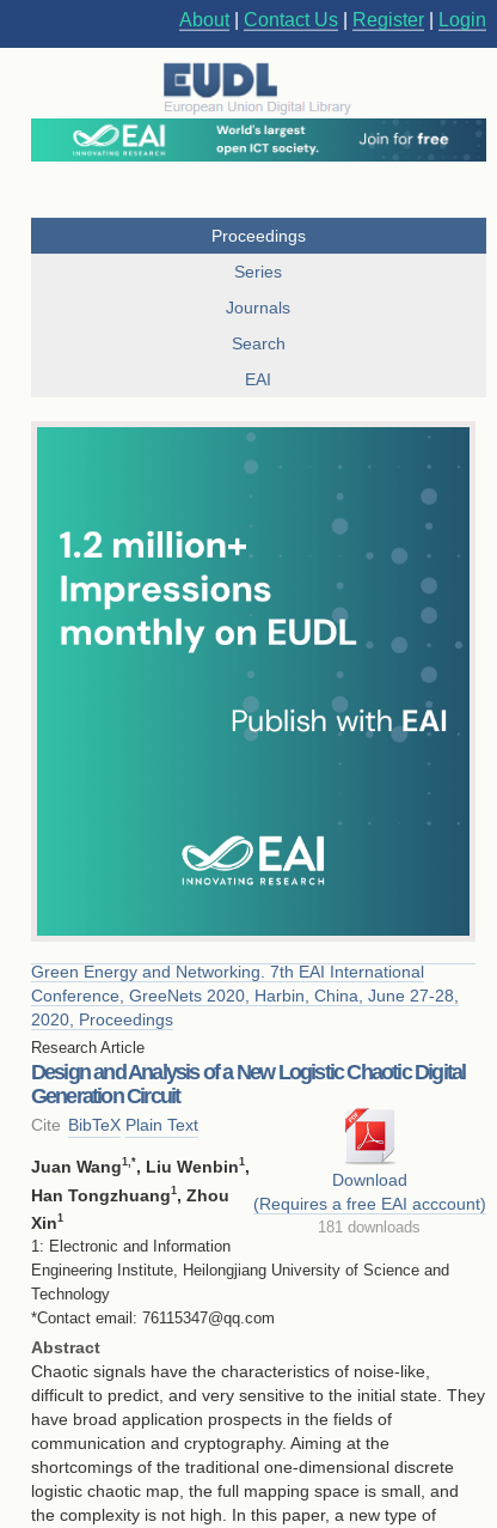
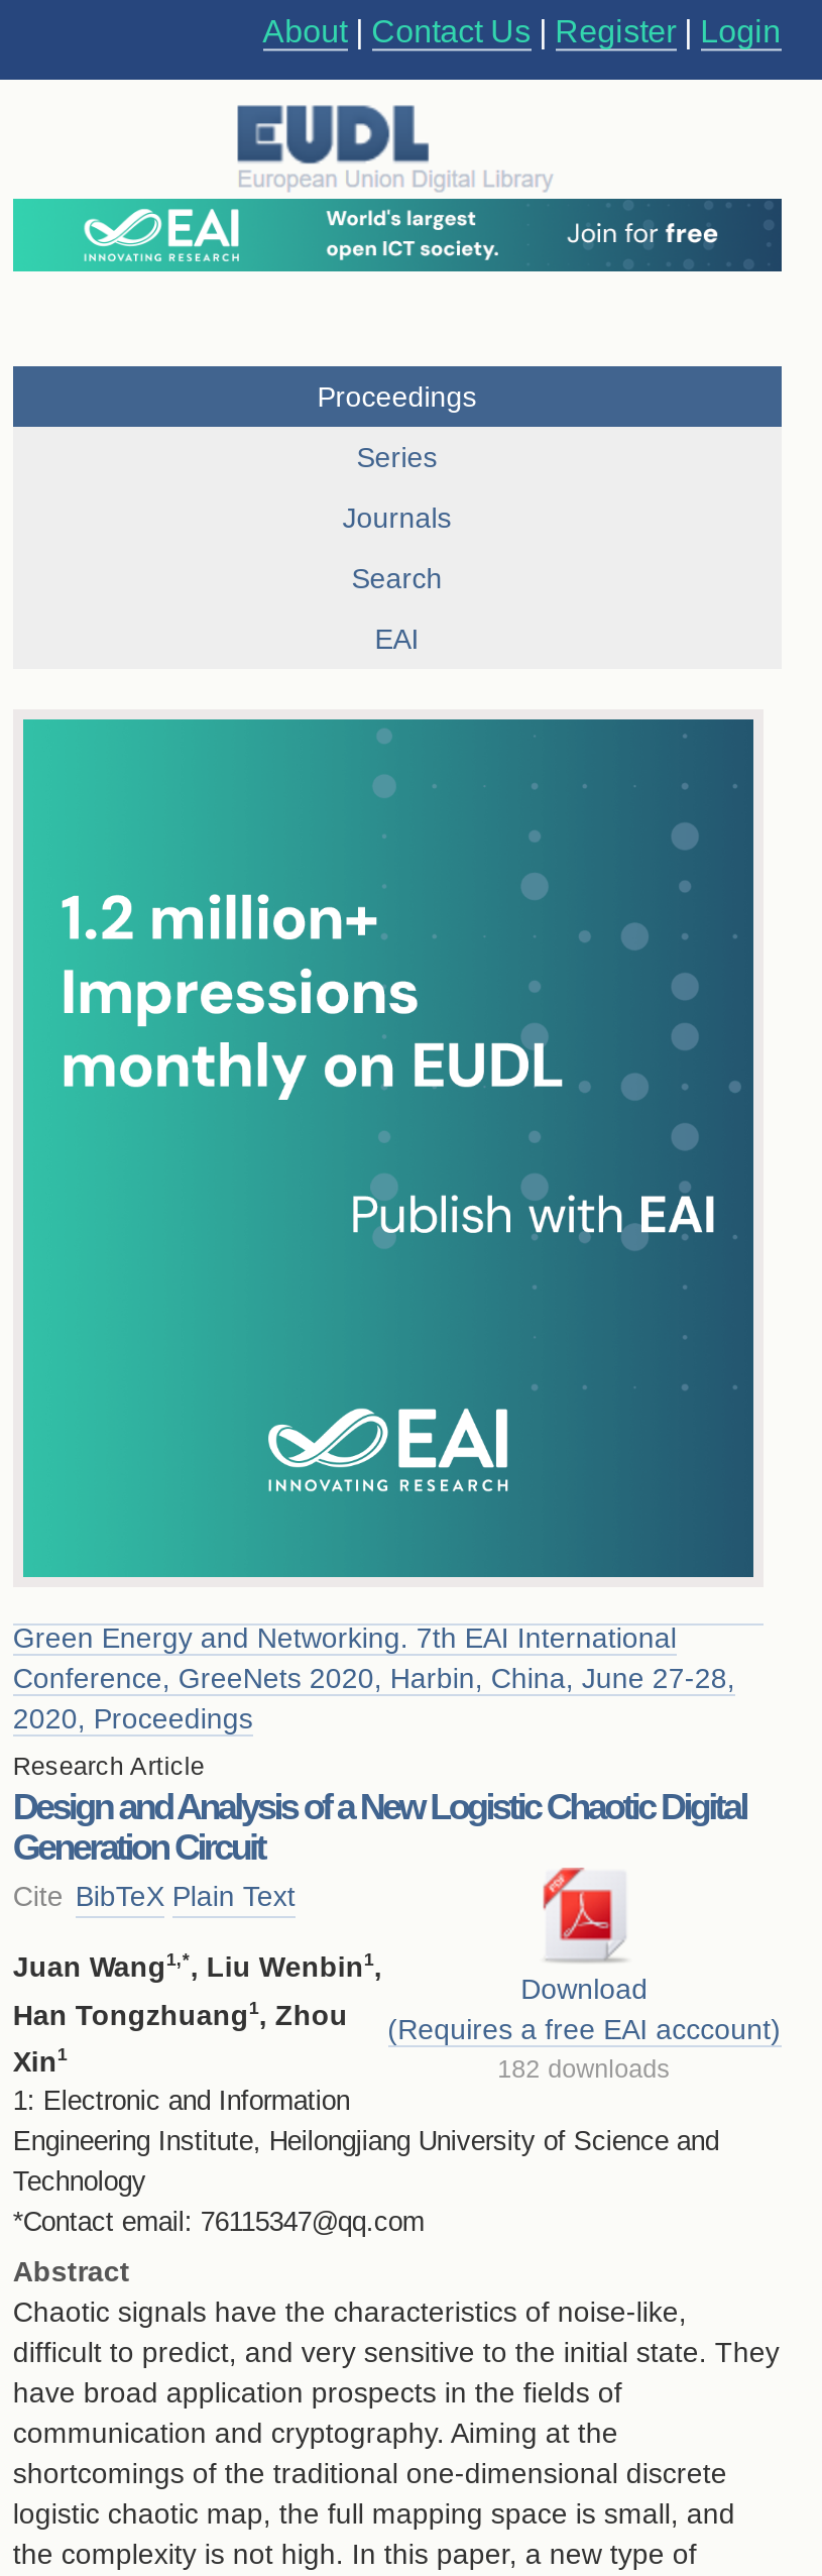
[318,1219,421,1236] 181 downloads -> [497,2055,671,2083] 182 downloads

